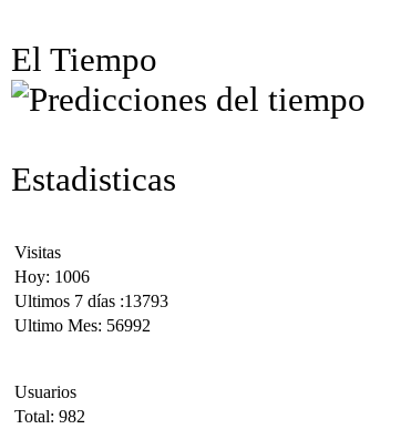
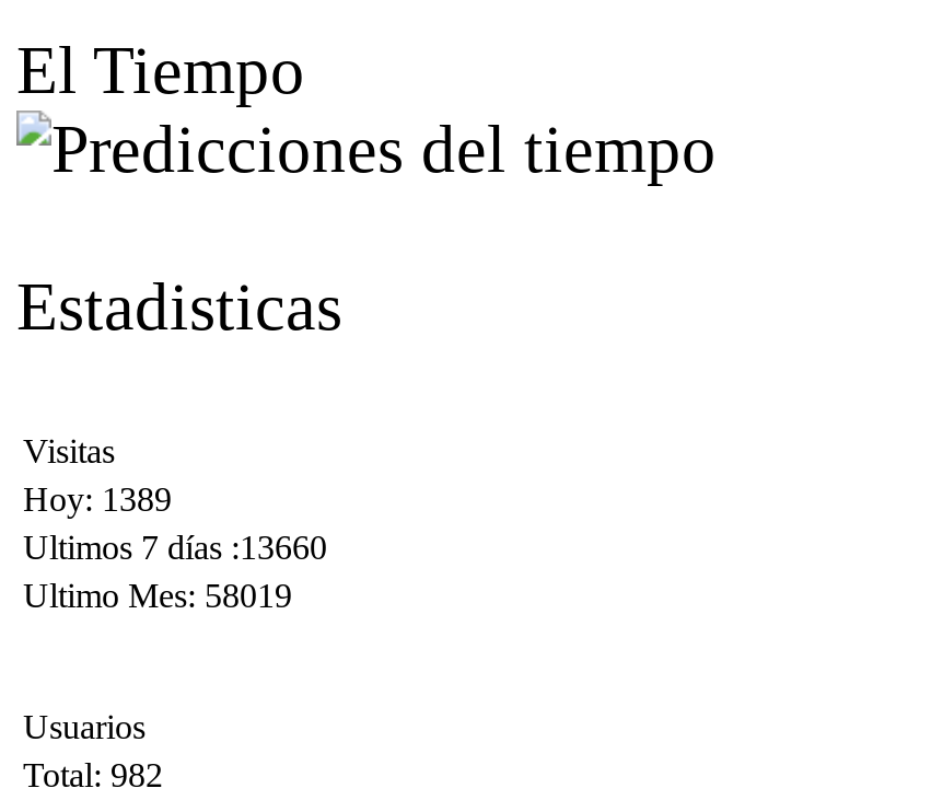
[14,267,90,286] Hoy: 1006 -> [23,480,172,518] Hoy: 1389
[14,292,168,310] Ultimos 7 días :13793 -> [23,529,327,566] Ultimos 7 días :13660
[14,316,151,335] Ultimo Mes: 56992 -> [23,577,292,614] Ultimo Mes: 58019

